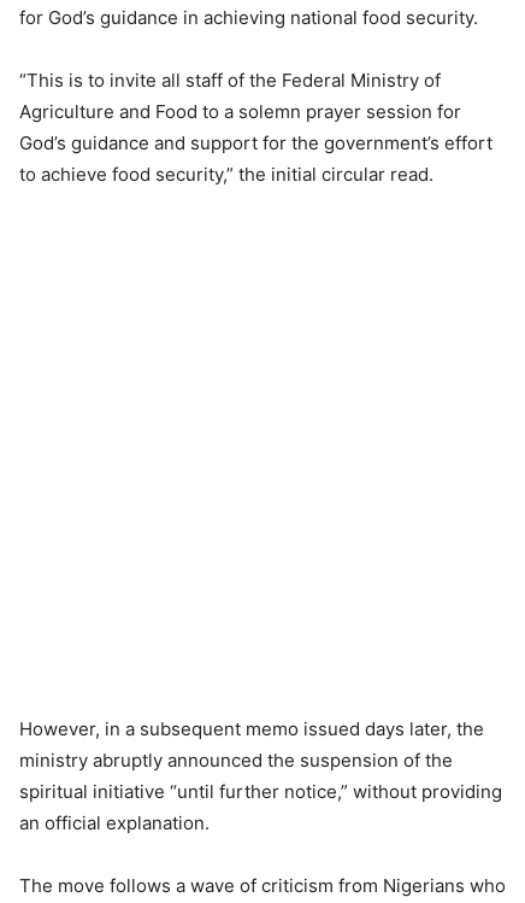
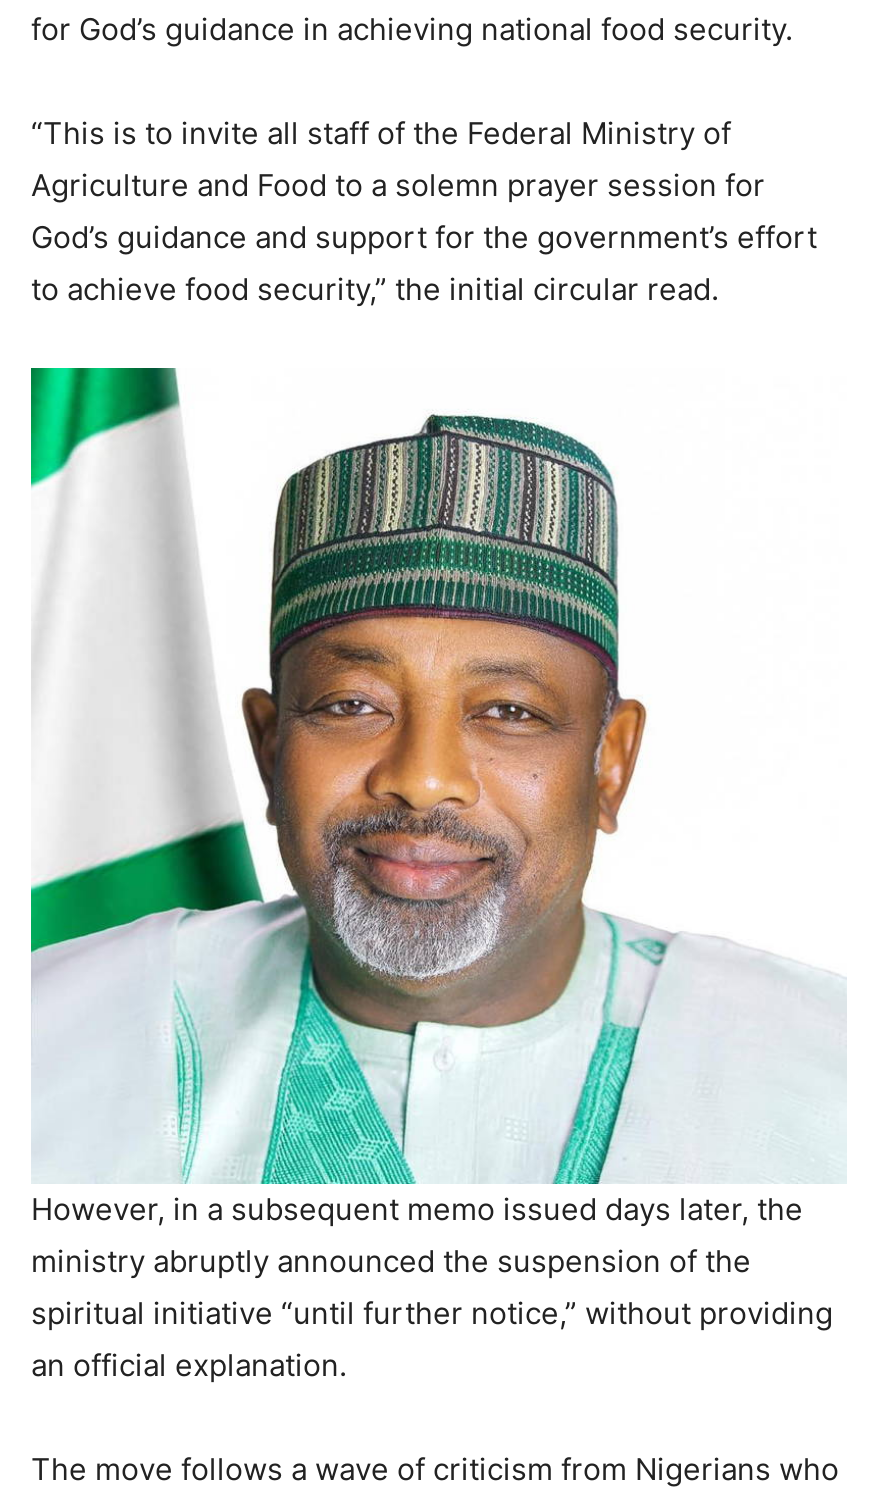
none -> [29,366,845,1184] [image]

